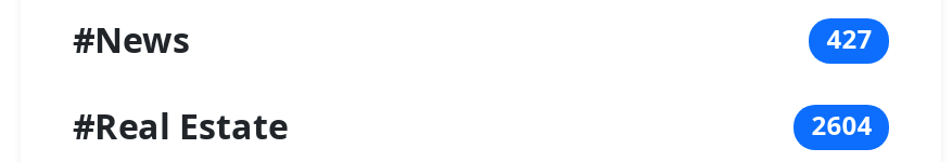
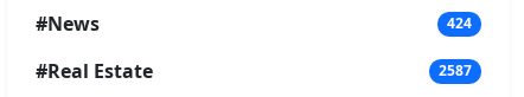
[827,21,872,58] 427 -> [447,13,472,34] 424
[811,108,872,145] 2604 -> [439,61,472,81] 2587

